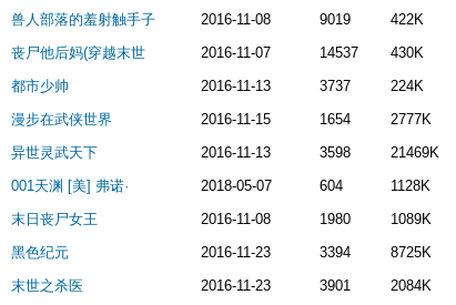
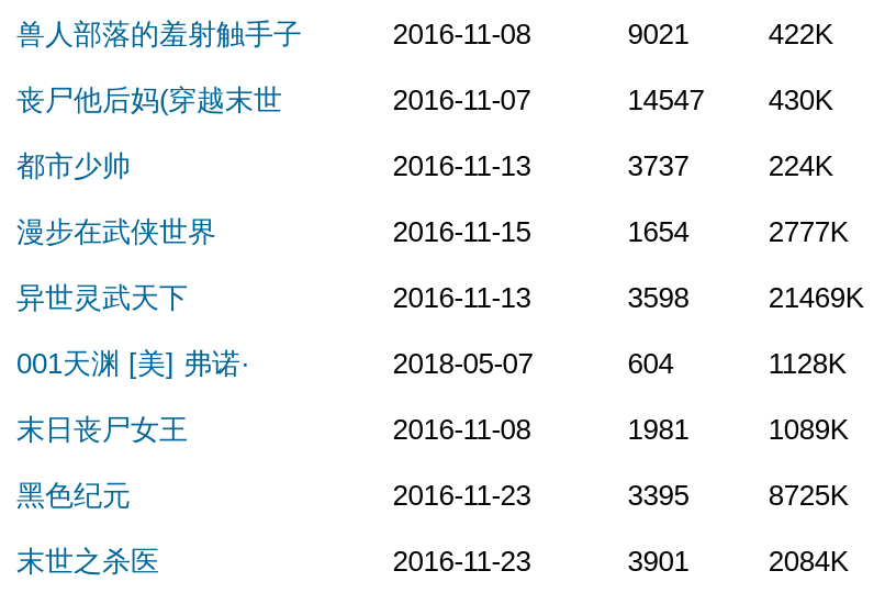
[320,11,351,28] 9019 -> [627,18,689,51] 9021
[320,44,424,61] 14537 430K -> [627,83,834,116] 14547 430K
[320,211,351,227] 1980 -> [627,413,689,446] 1981
[320,244,351,261] 3394 -> [627,479,689,512] 3395

